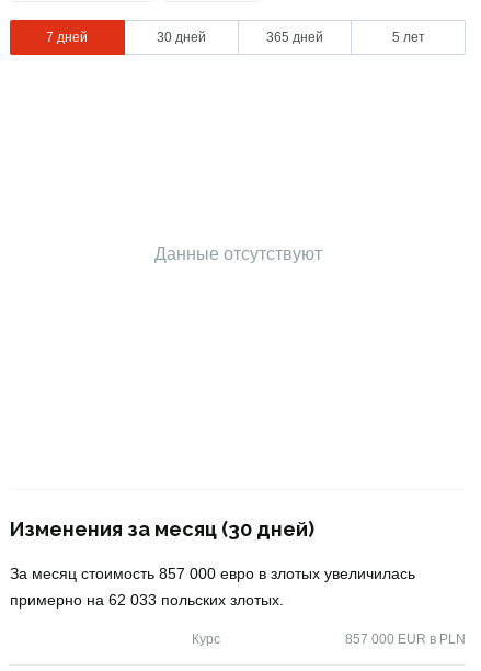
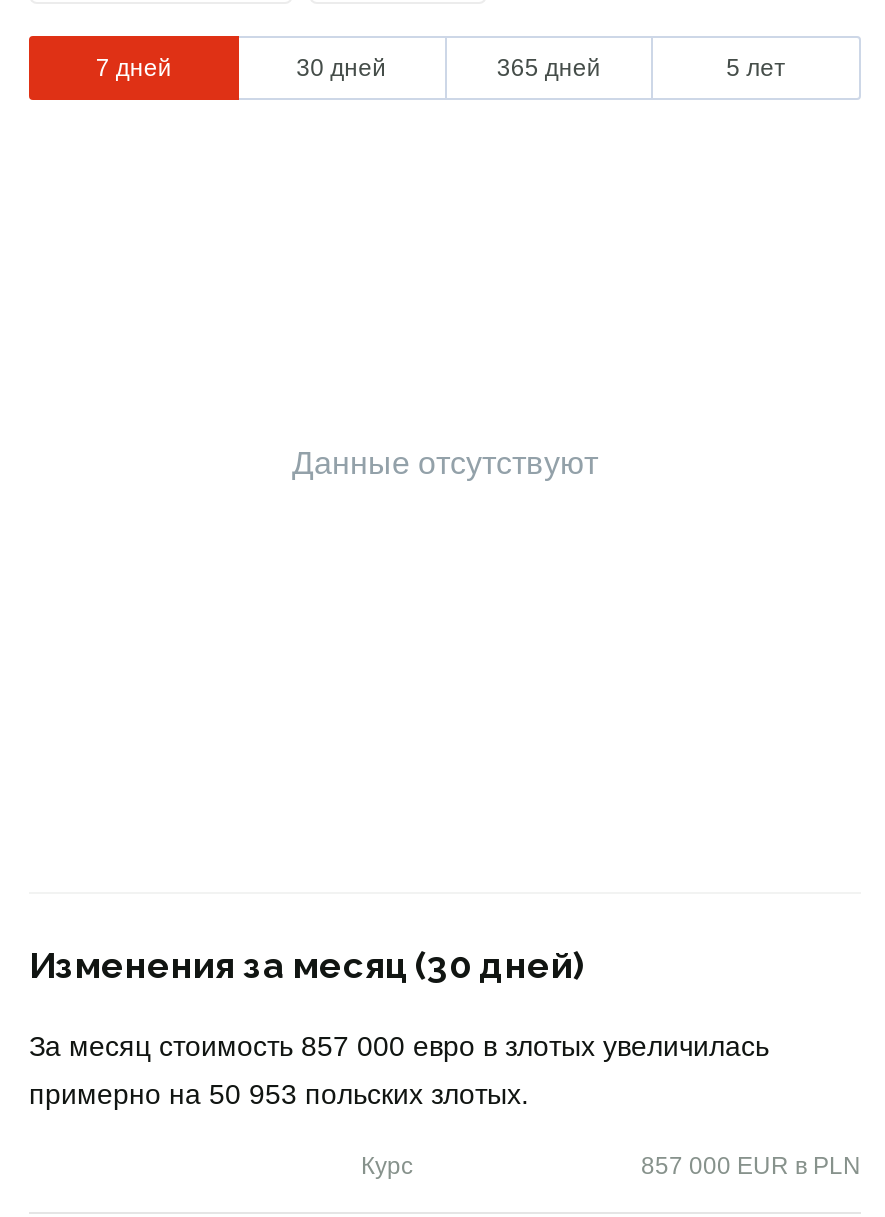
[10,591,284,609] примерно на 62 033 польских злотых. -> [29,1078,529,1110] примерно на 50 953 польских злотых.

